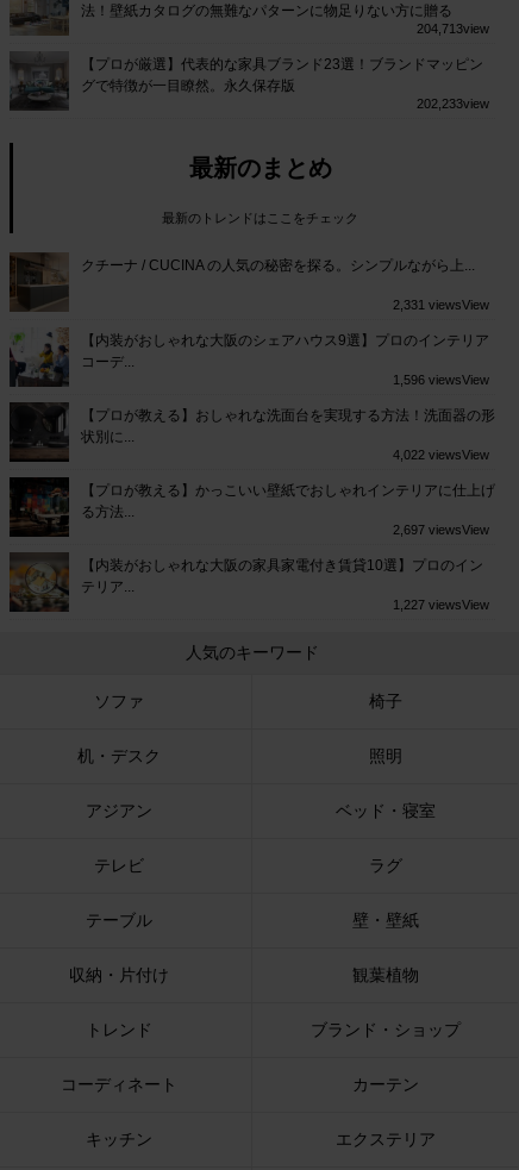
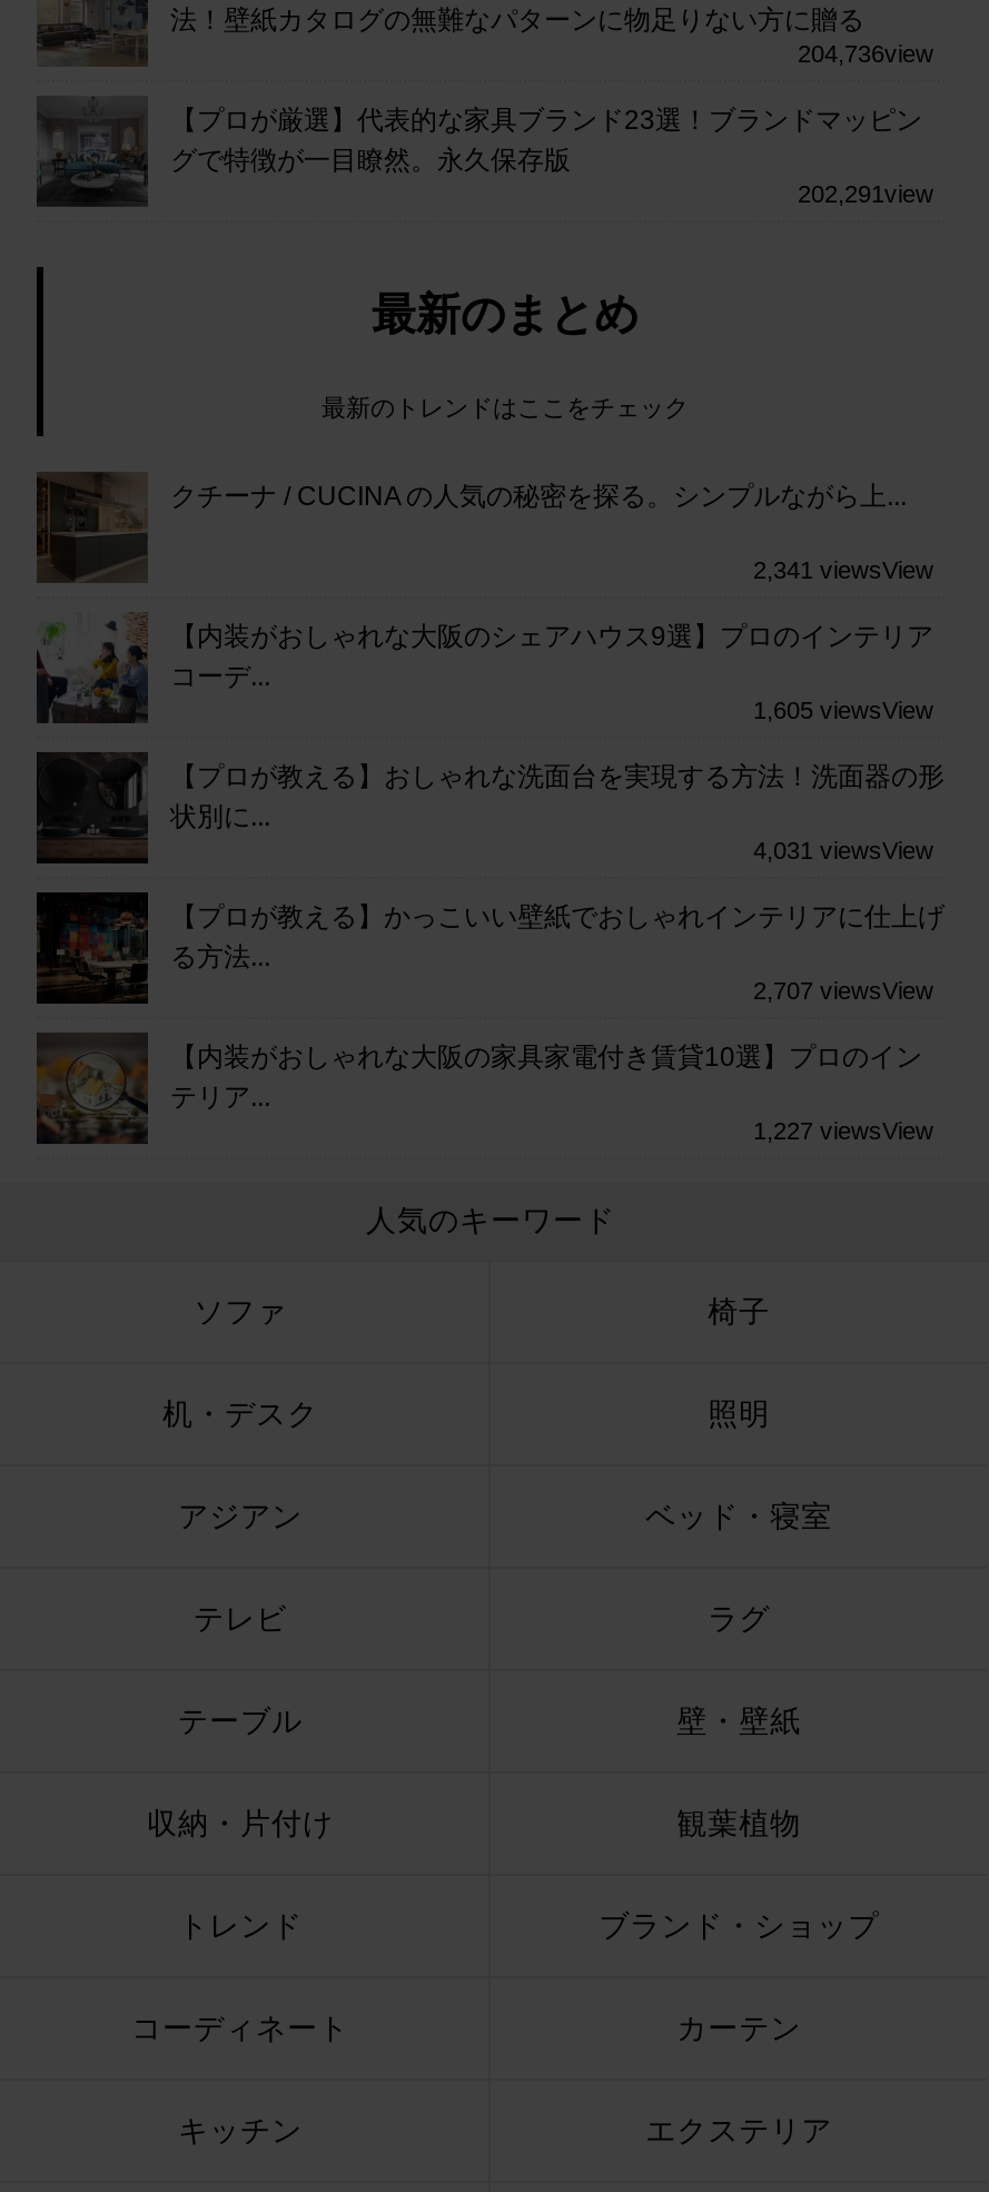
[417,21,489,35] 204,713view -> [798,40,933,66] 204,736view
[417,96,489,110] 202,233view -> [798,180,933,207] 202,291view
[393,297,489,312] 2,331 viewsView -> [753,556,933,583] 2,341 viewsView
[393,372,489,387] 1,596 viewsView -> [753,696,933,723] 1,605 viewsView
[393,447,489,462] 4,022 viewsView -> [753,836,933,863] 4,031 viewsView
[393,522,489,537] 2,697 viewsView -> [753,976,933,1003] 2,707 viewsView

